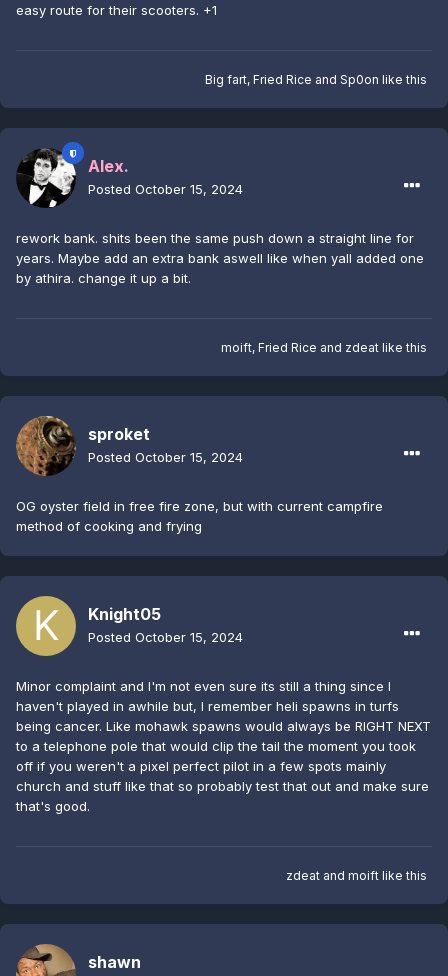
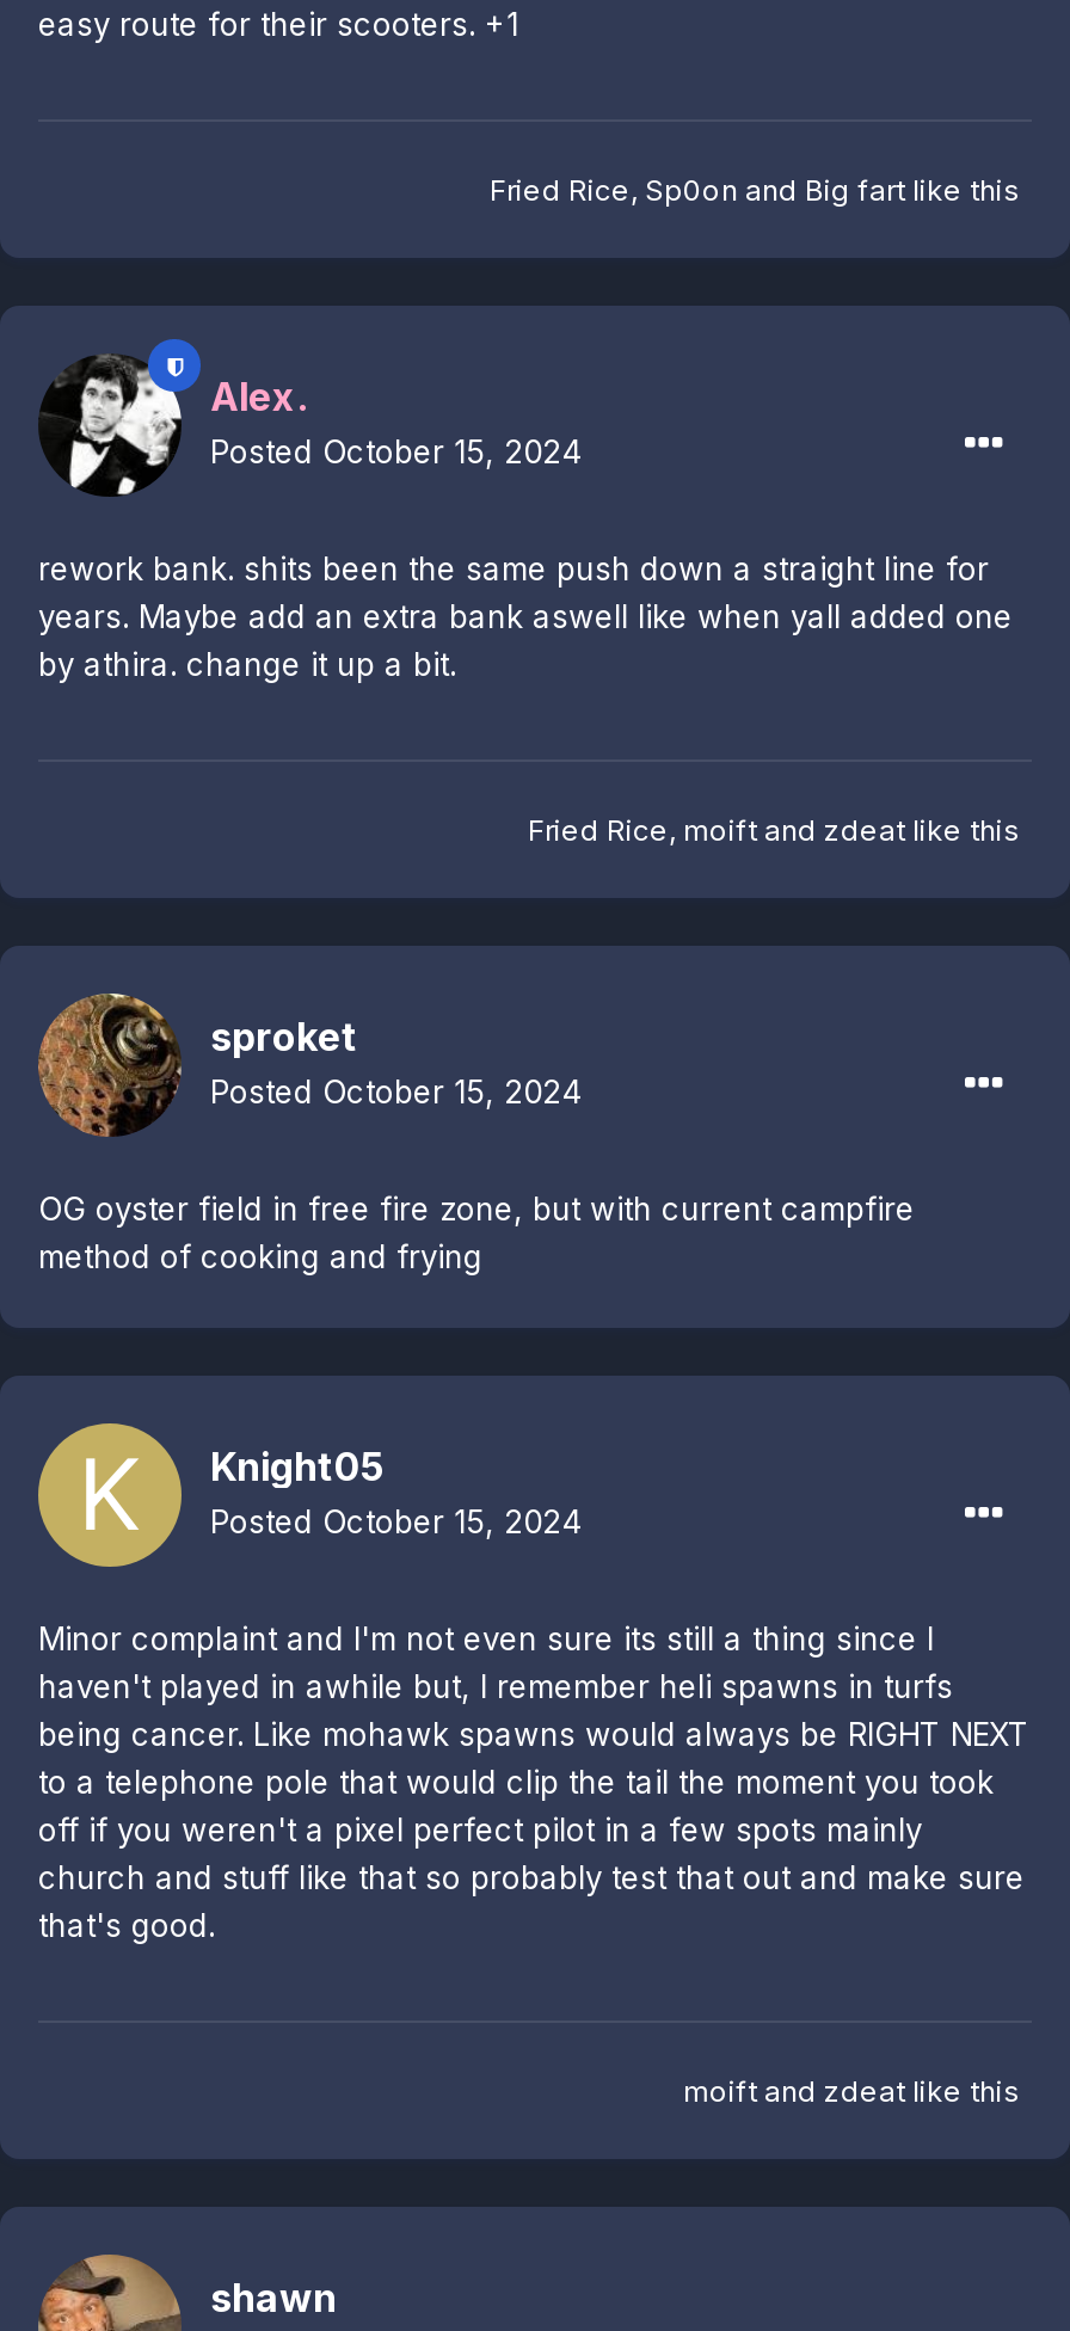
[205,72,427,87] Big fart, Fried Rice and Sp0on like this -> [490,172,1020,208] Fried Rice, Sp0on and Big fart like this
[221,340,427,355] moift, Fried Rice and zdeat like this -> [528,812,1020,848] Fried Rice, moift and zdeat like this
[286,868,427,883] zdeat and moift like this -> [683,2073,1020,2109] moift and zdeat like this

